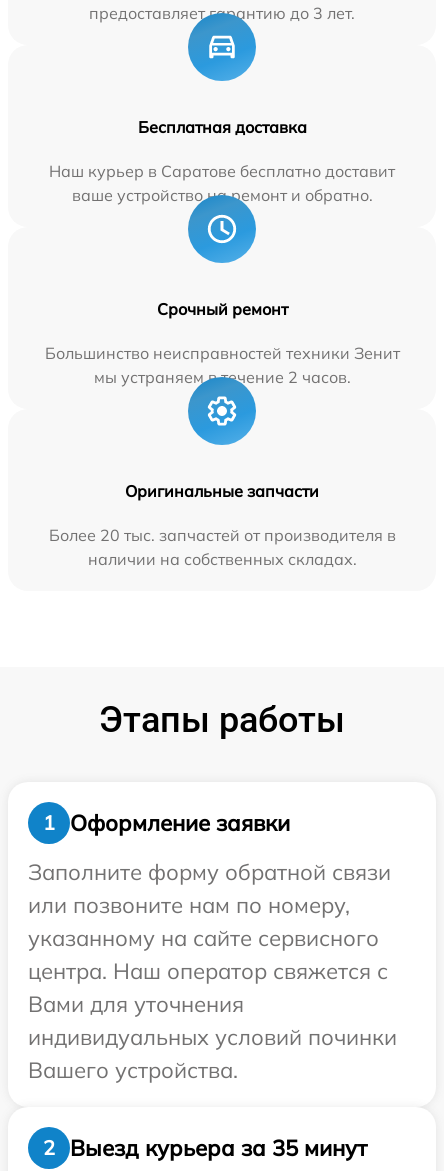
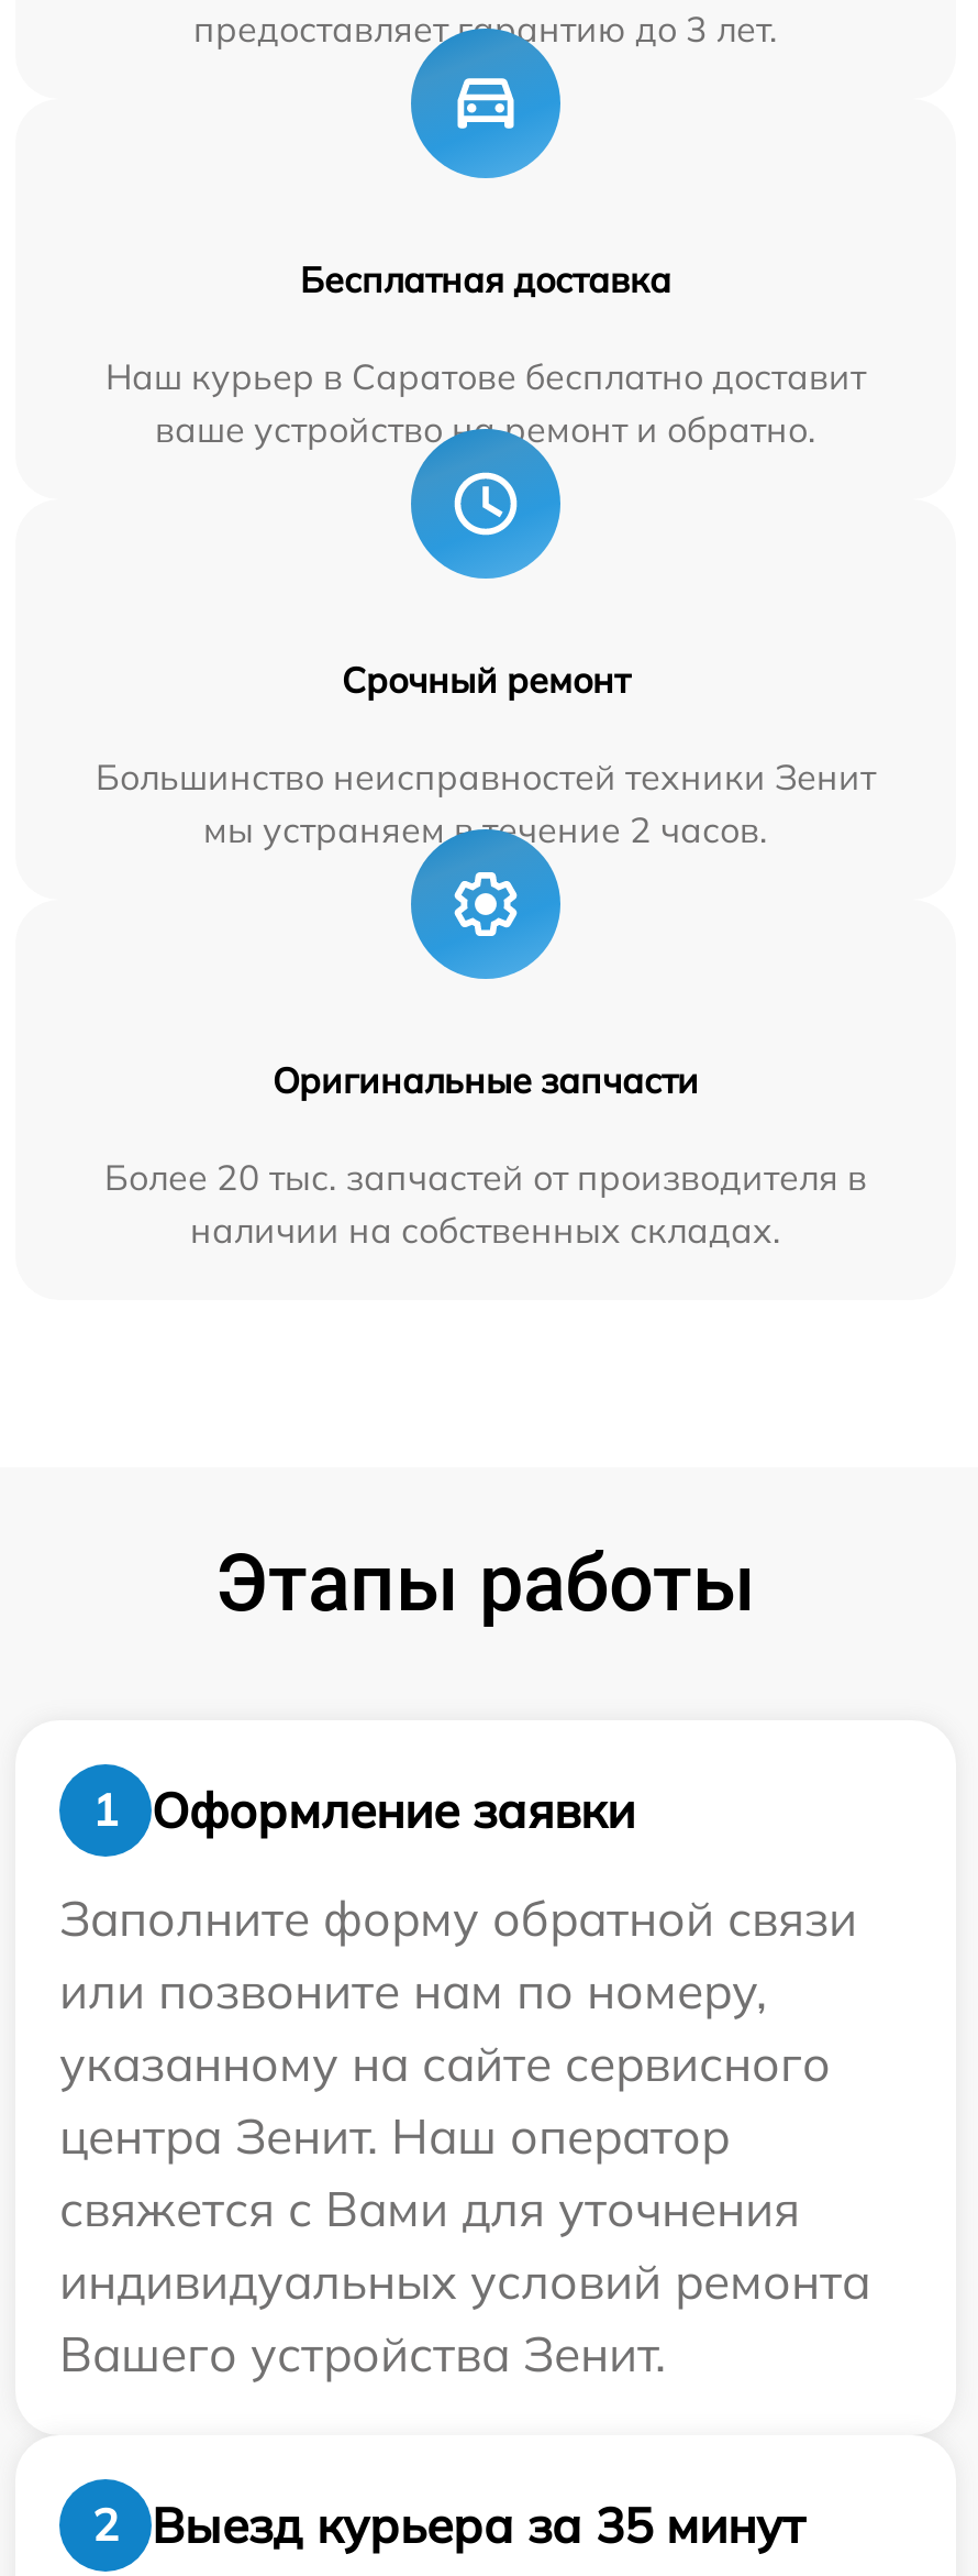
[28,957,397,1084] центра. Наш оператор свяжется с | Вами для уточнения | индивидуальных условий починки | Вашего устройства. -> [59,2105,870,2385] центра Зенит. Наш оператор | свяжется с Вами для уточнения | индивидуальных условий ремонта | Вашего устройства Зенит.

